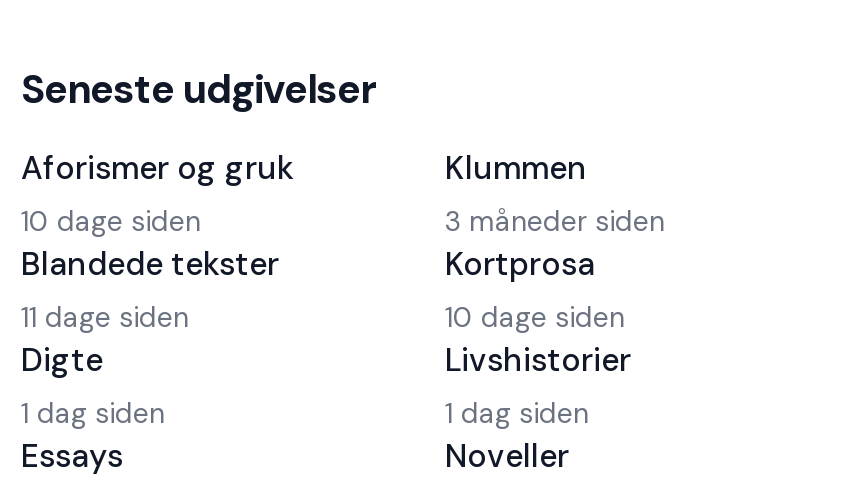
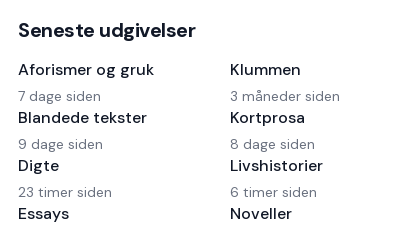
[21,203,201,239] 10 dage siden -> [18,87,101,105] 7 dage siden
[21,299,189,335] 11 dage siden -> [18,135,103,153] 9 dage siden
[445,299,625,335] 10 dage siden -> [230,135,315,153] 8 dage siden
[21,395,165,431] 1 dag siden -> [18,183,112,201] 23 timer siden
[445,395,589,431] 1 dag siden -> [230,183,317,201] 6 timer siden

